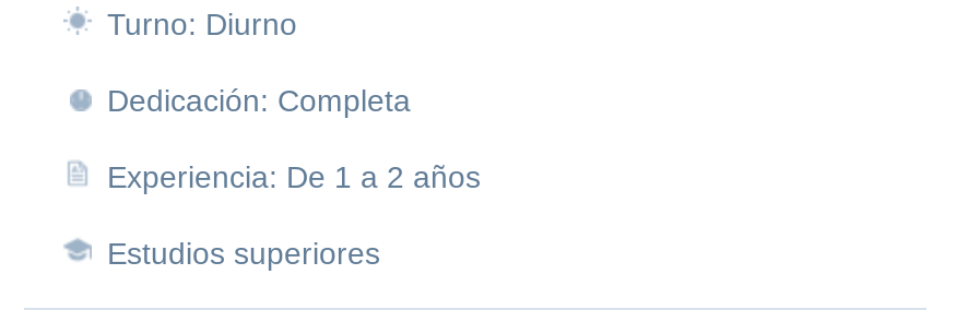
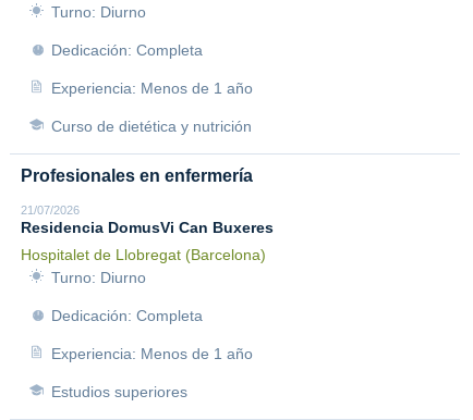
[107,159,481,194] Experiencia: De 1 a 2 años -> [21,79,274,362] Experiencia: Menos de 1 año | Curso de dietética y nutrición | Profesionales en enfermería | 21/07/2026 | Residencia DomusVi Can Buxeres | Hospitalet de Llobregat (Barcelona) | Turno: Diurno | Dedicación: Completa | Experiencia: Menos de 1 año

